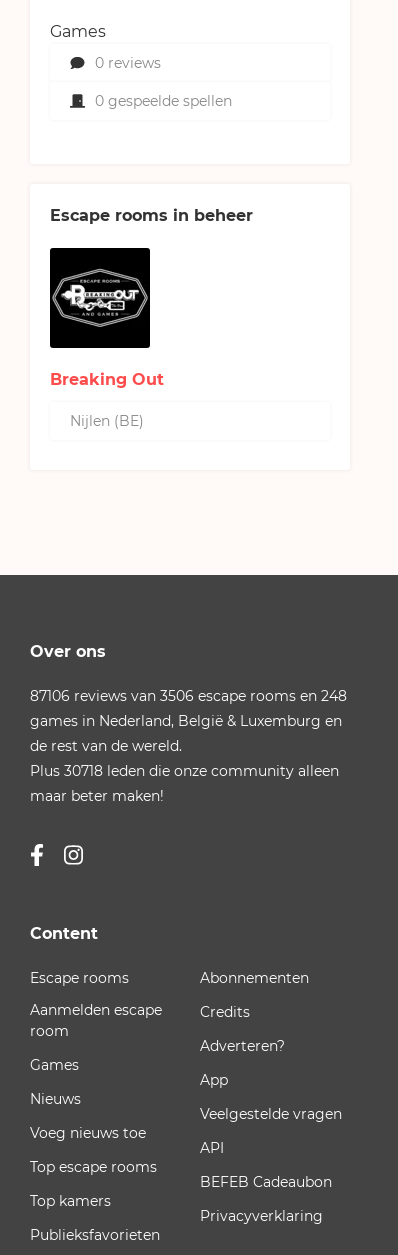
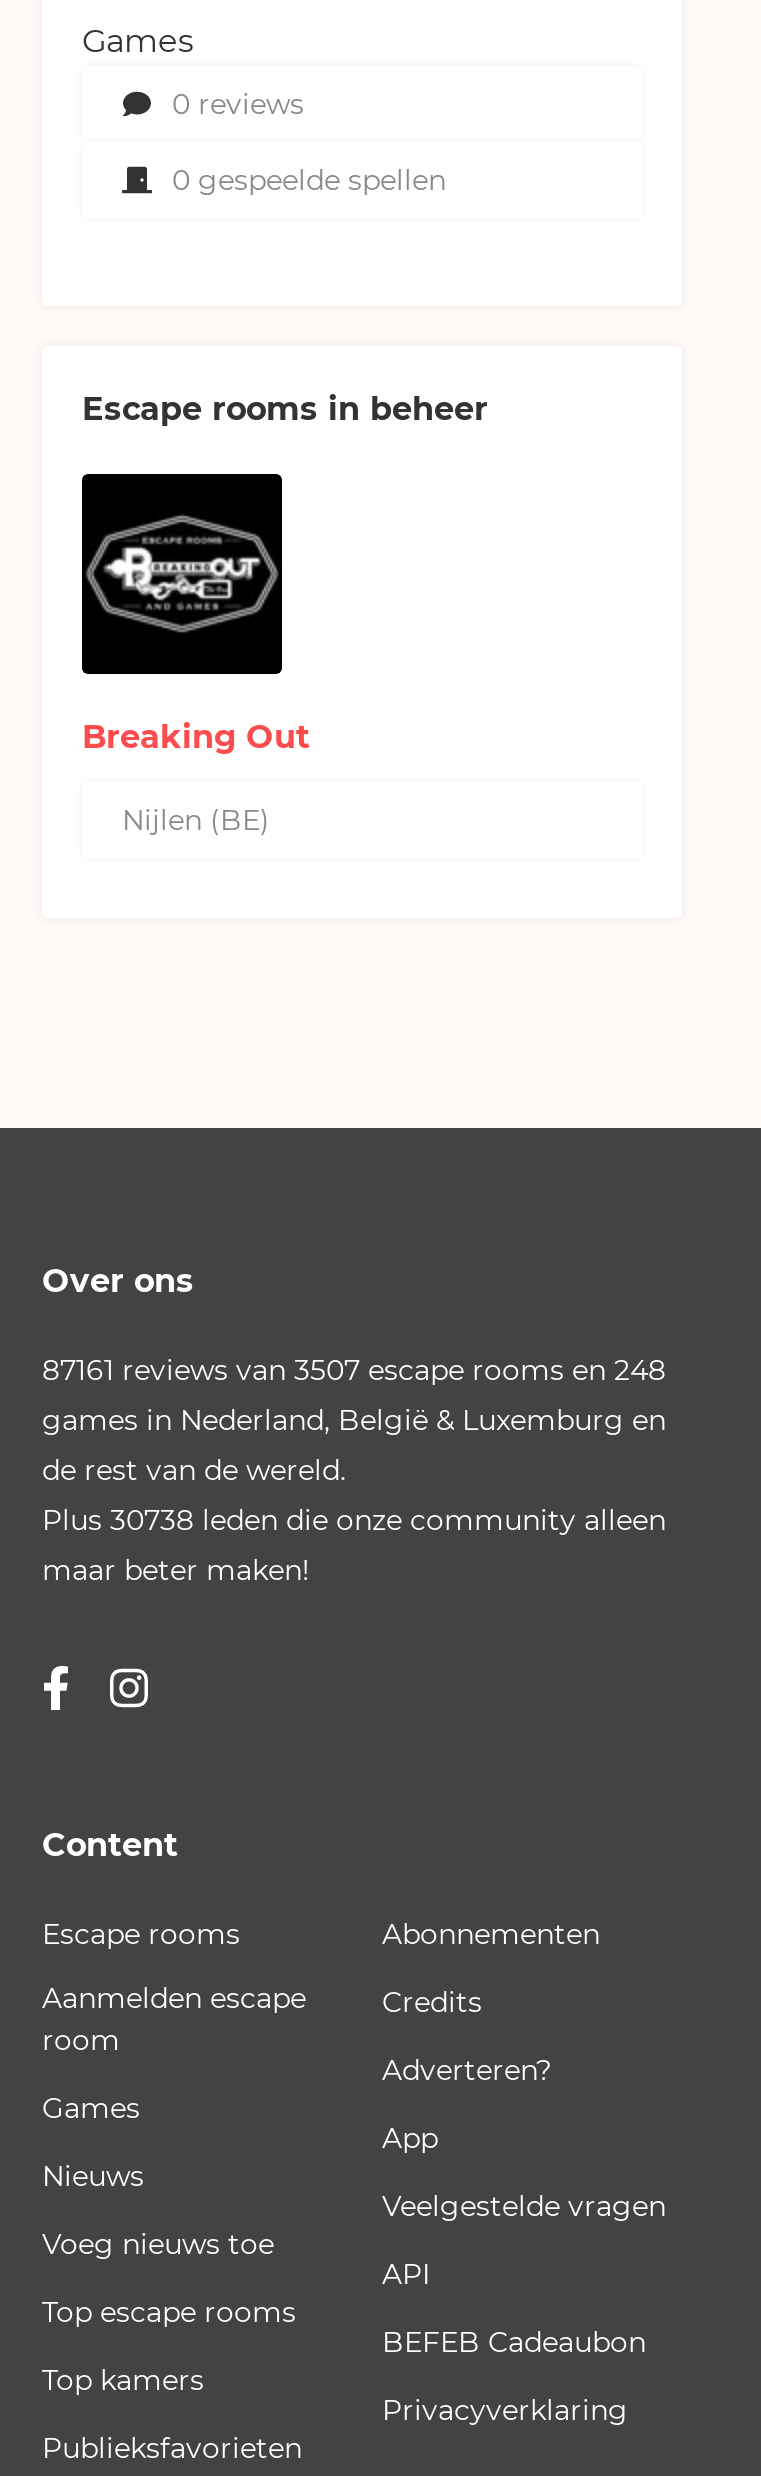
[30,687,347,705] 87106 reviews van 3506 escape rooms en 248 -> [42,1352,666,1388] 87161 reviews van 3507 escape rooms en 248
[30,762,339,780] Plus 30718 leden die onze community alleen -> [42,1502,666,1538] Plus 30738 leden die onze community alleen

